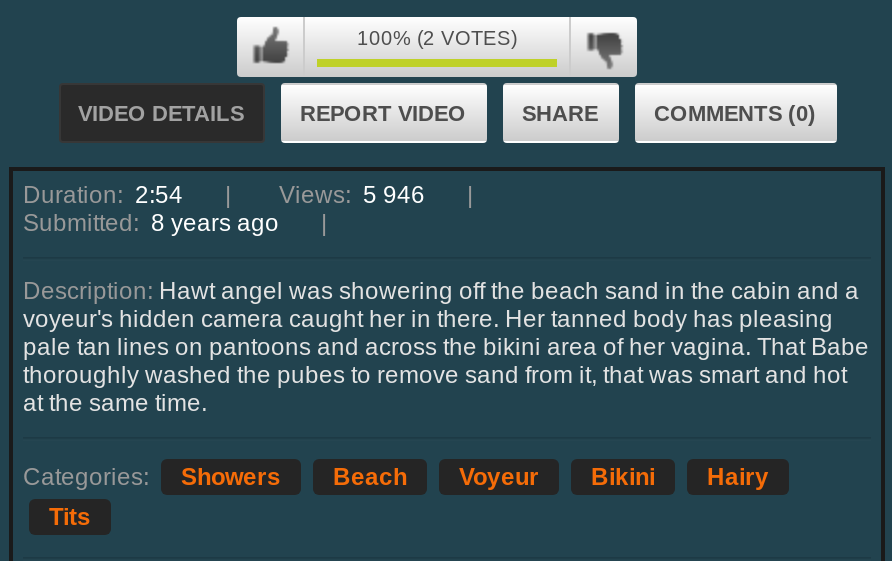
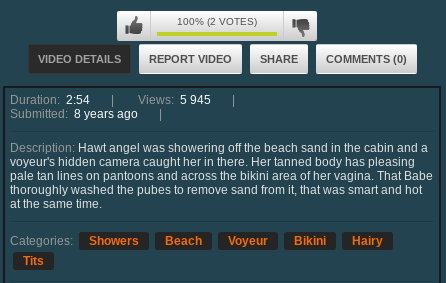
[279,180,425,208] Views: 5 946 -> [138,93,211,107] Views: 5 945

